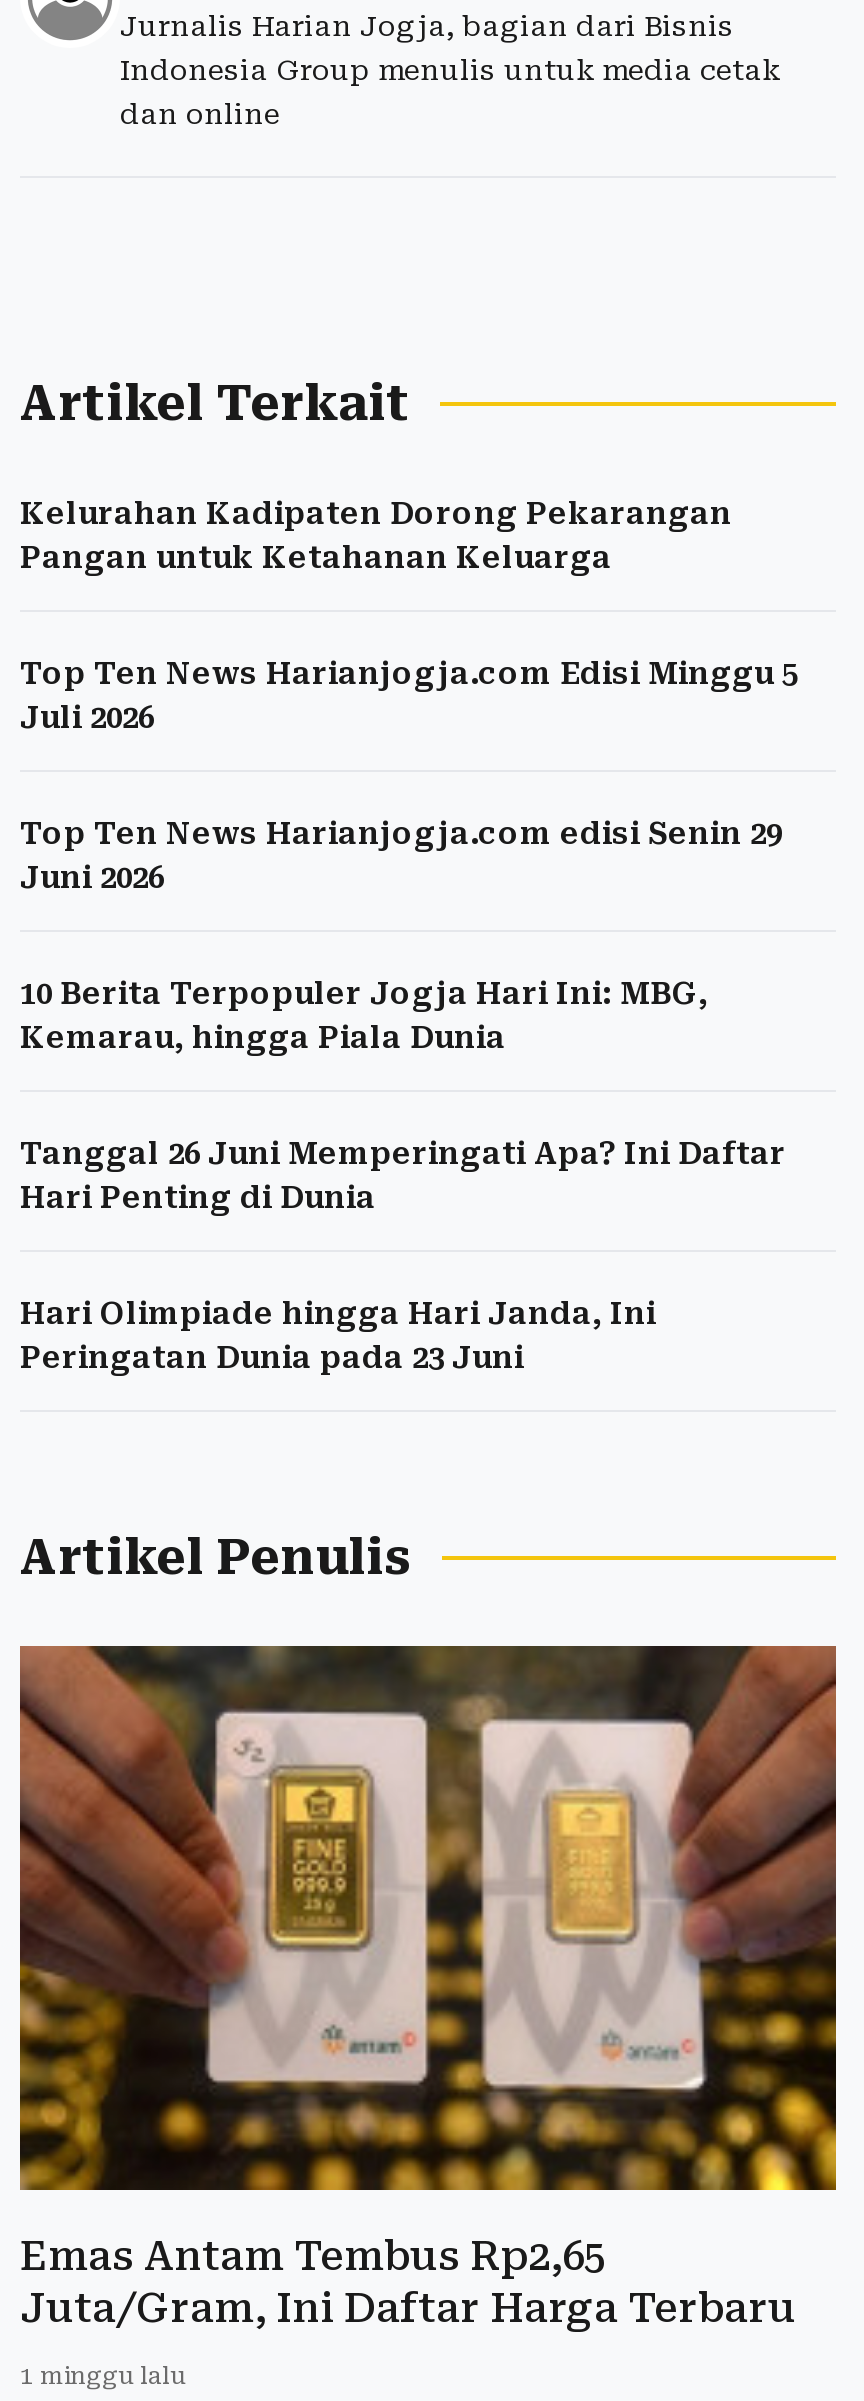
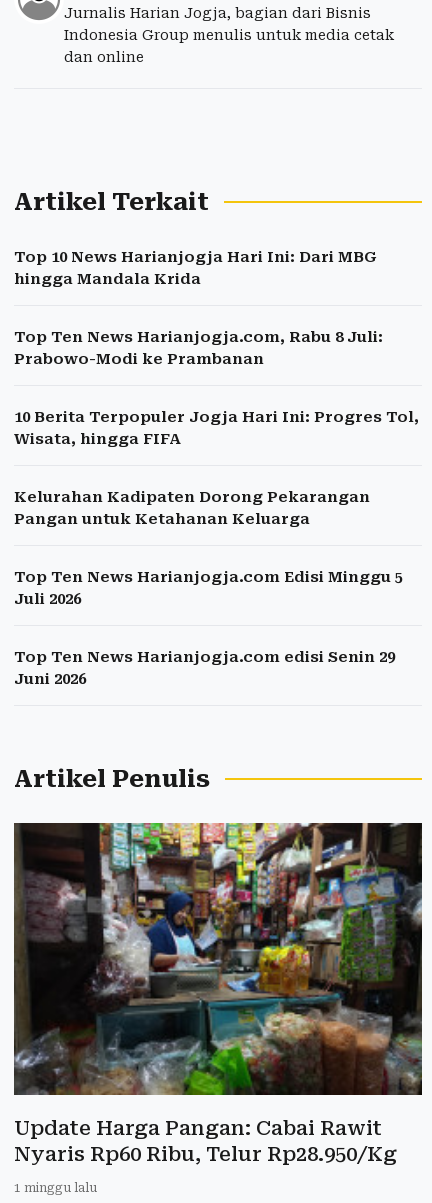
none -> [14,248,419,448] Top 10 News Harianjogja Hari Ini: Dari MBG | hingga Mandala Krida | Top Ten News Harianjogja.com, Rabu 8 Juli: | Prabowo-Modi ke Prambanan | 10 Berita Terpopuler Jogja Hari Ini: Progres Tol, | Wisata, hingga FIFA
moved [20,496,798,896] -> [14,488,403,688]: Kelurahan Kadipaten Dorong Pekarangan | Pangan untuk Ketahanan Keluarga | Top Ten News Harianjogja.com Edisi Minggu 5 | Juli 2026 | Top Ten News Harianjogja.com edisi Senin 29 | Juni 2026
[20,976,786,1376] 10 Berita Terpopuler Jogja Hari Ini: MBG, | Kemarau, hingga Piala Dunia | Tanggal 26 Juni Memperingati Apa? Ini Daftar | Hari Penting di Dunia | Hari Olimpiade hingga Hari Janda, Ini | Peringatan Dunia pada 23 Juni -> none
[18,1644,838,2331] [image] | Emas Antam Tembus Rp2,65 | Juta/Gram, Ini Daftar Harga Terbaru -> [13,822,423,1165] [image] | Update Harga Pangan: Cabai Rawit | Nyaris Rp60 Ribu, Telur Rp28.950/Kg

